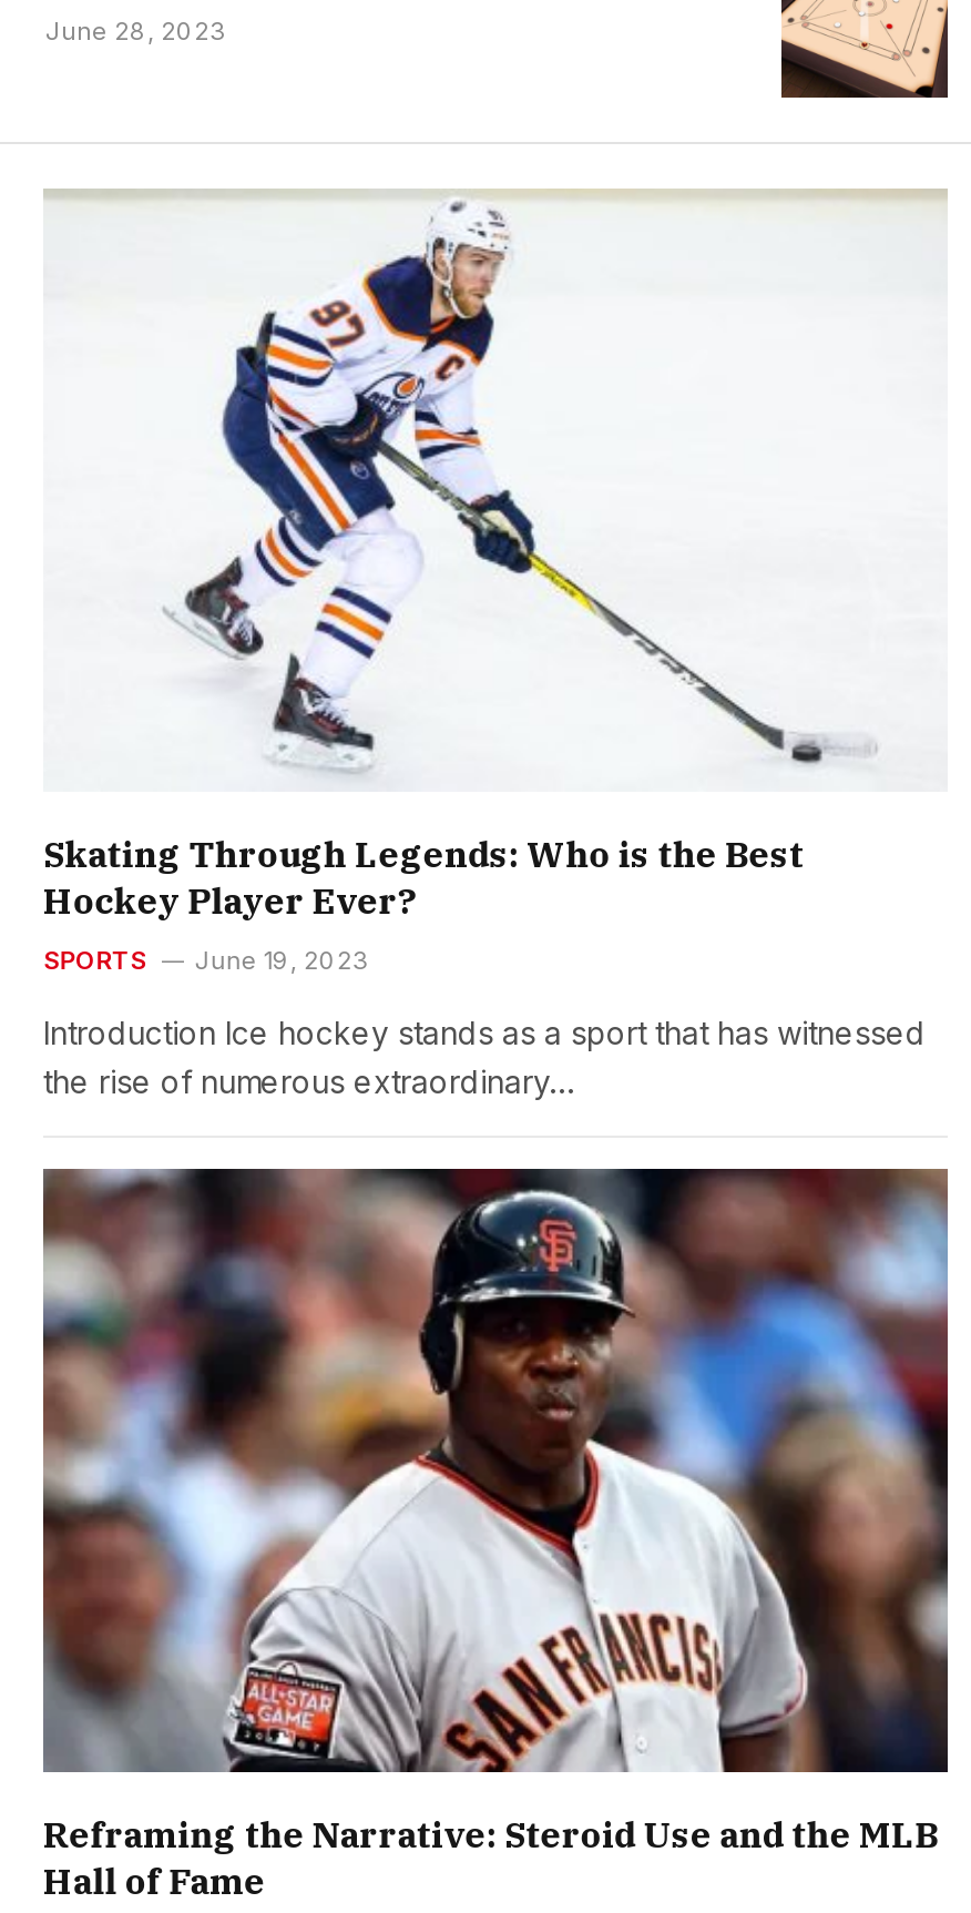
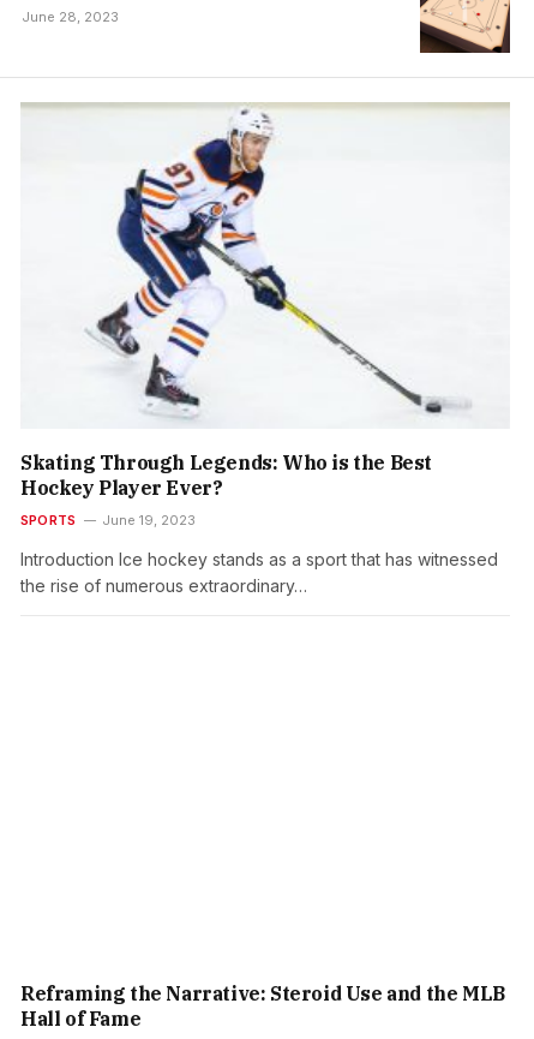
[41,1167,950,1774] [image] -> none

